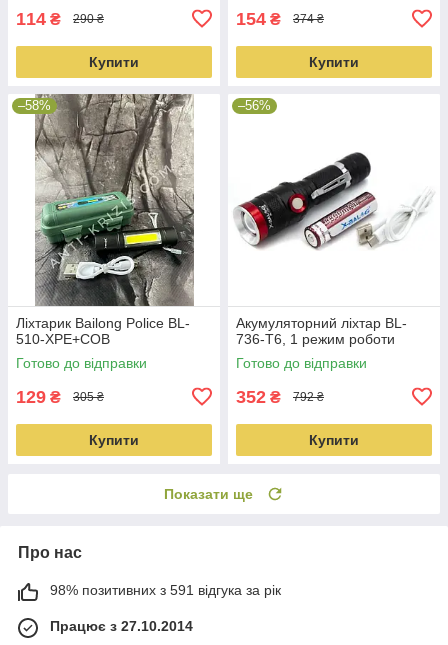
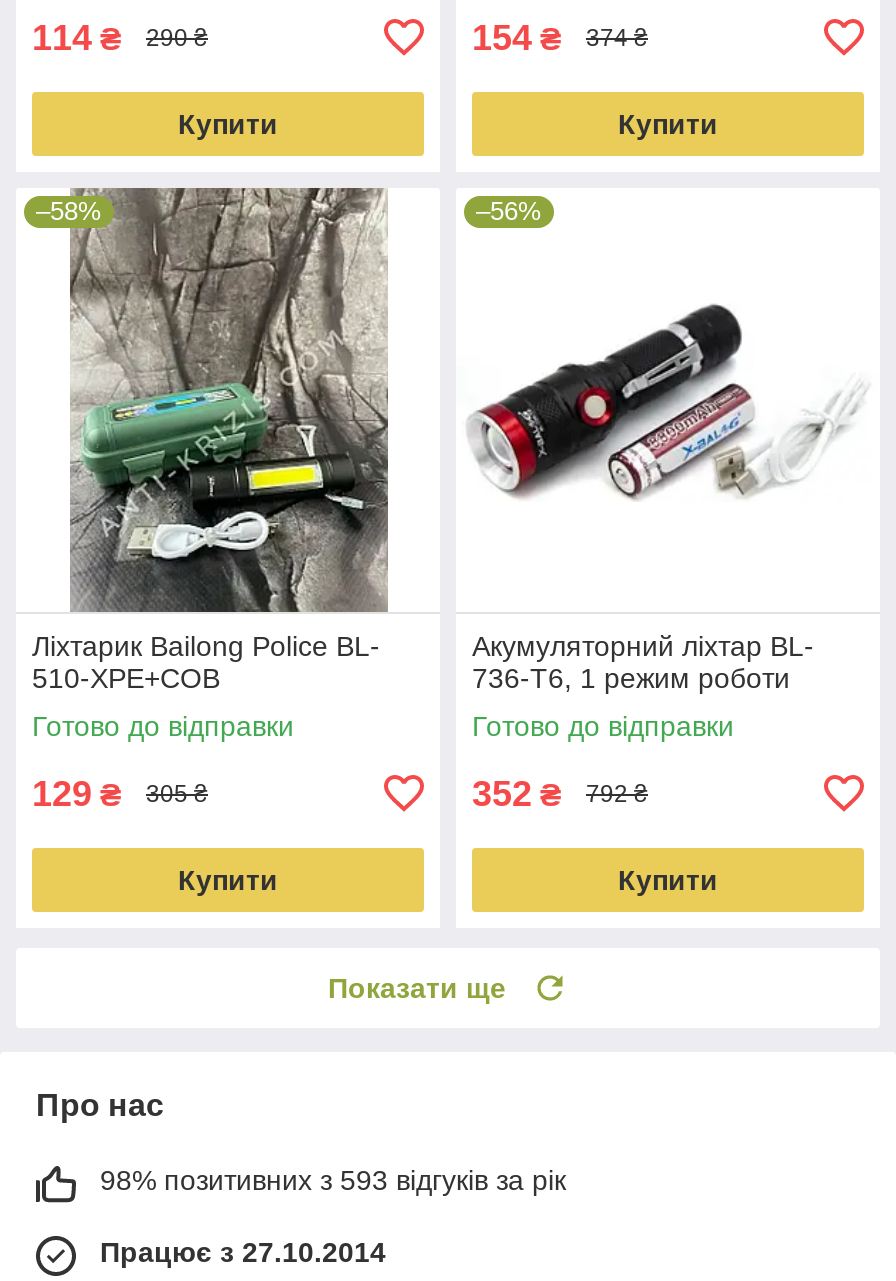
[50,582,281,598] 98% позитивних з 591 відгука за рік -> [100,1164,566,1196] 98% позитивних з 593 відгуків за рік

